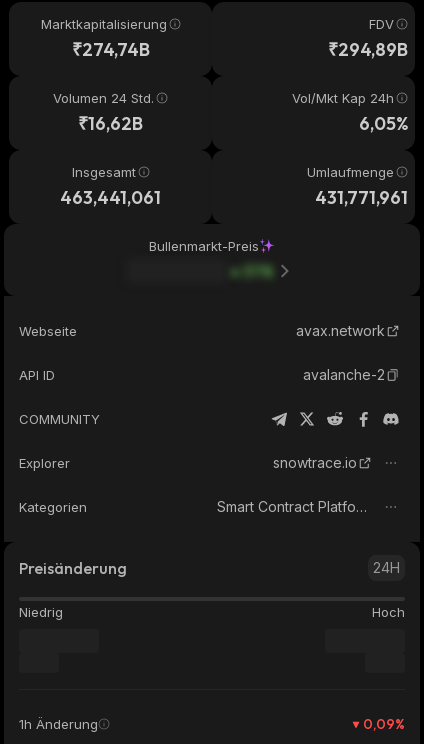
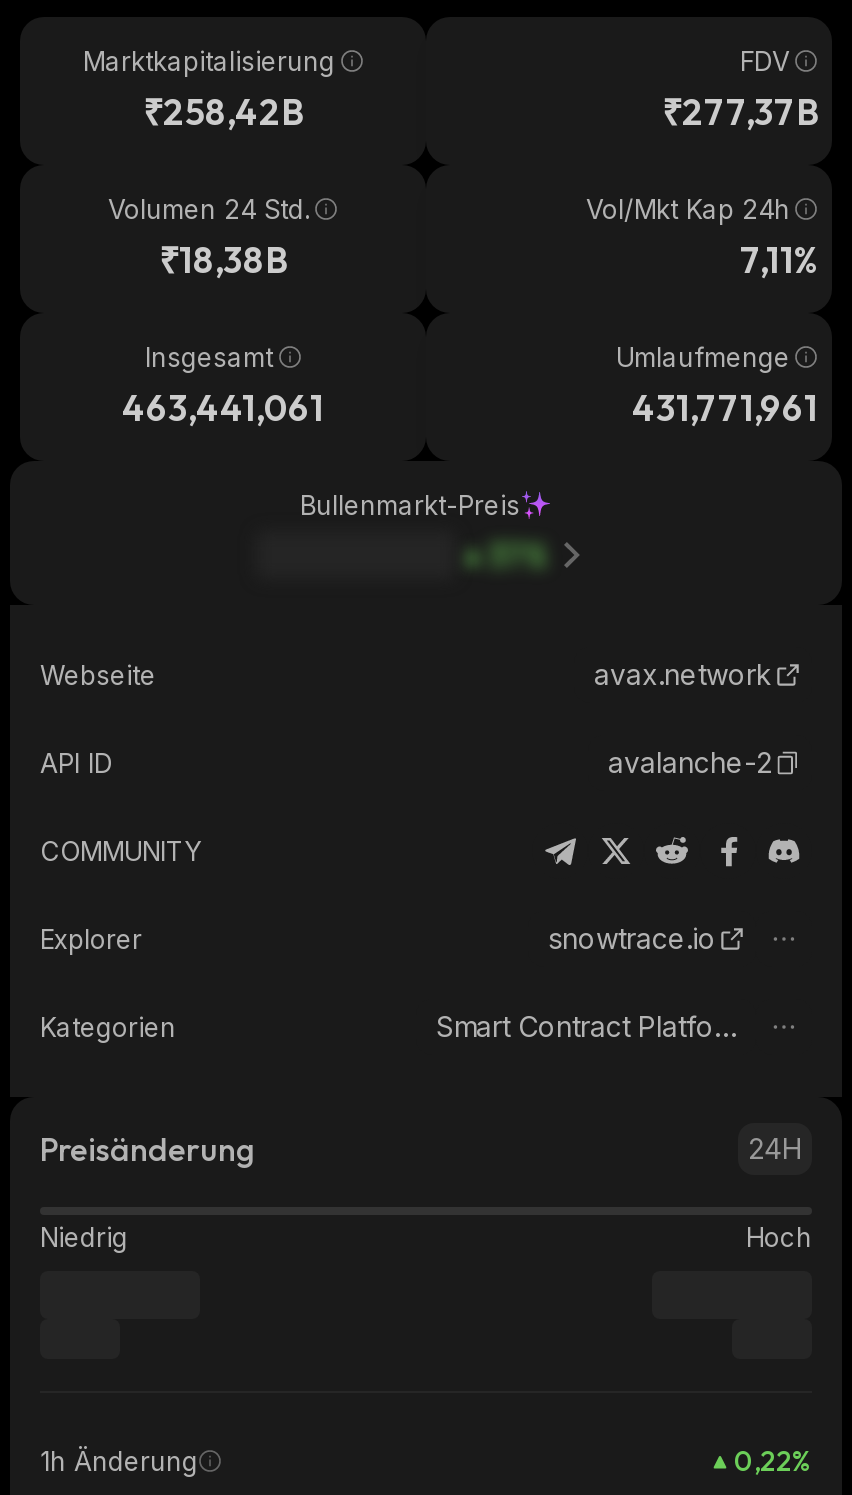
[71,38,149,61] ₹274,74B -> [143,89,303,135] ₹258,42B
[328,38,408,61] ₹294,89B -> [662,89,818,135] ₹277,37B
[78,112,143,135] ₹16,62B -> [159,237,287,283] ₹18,38B
[359,112,408,135] 6,05% -> [740,237,818,283] 7,11%
[363,715,405,733] 0,09% -> [734,1443,812,1479] 0,22%

